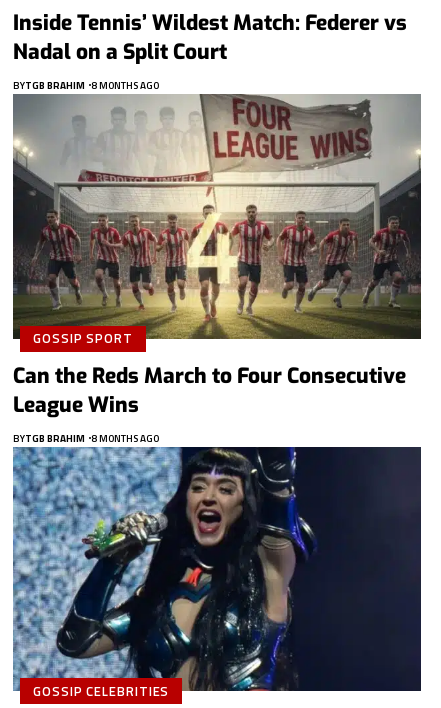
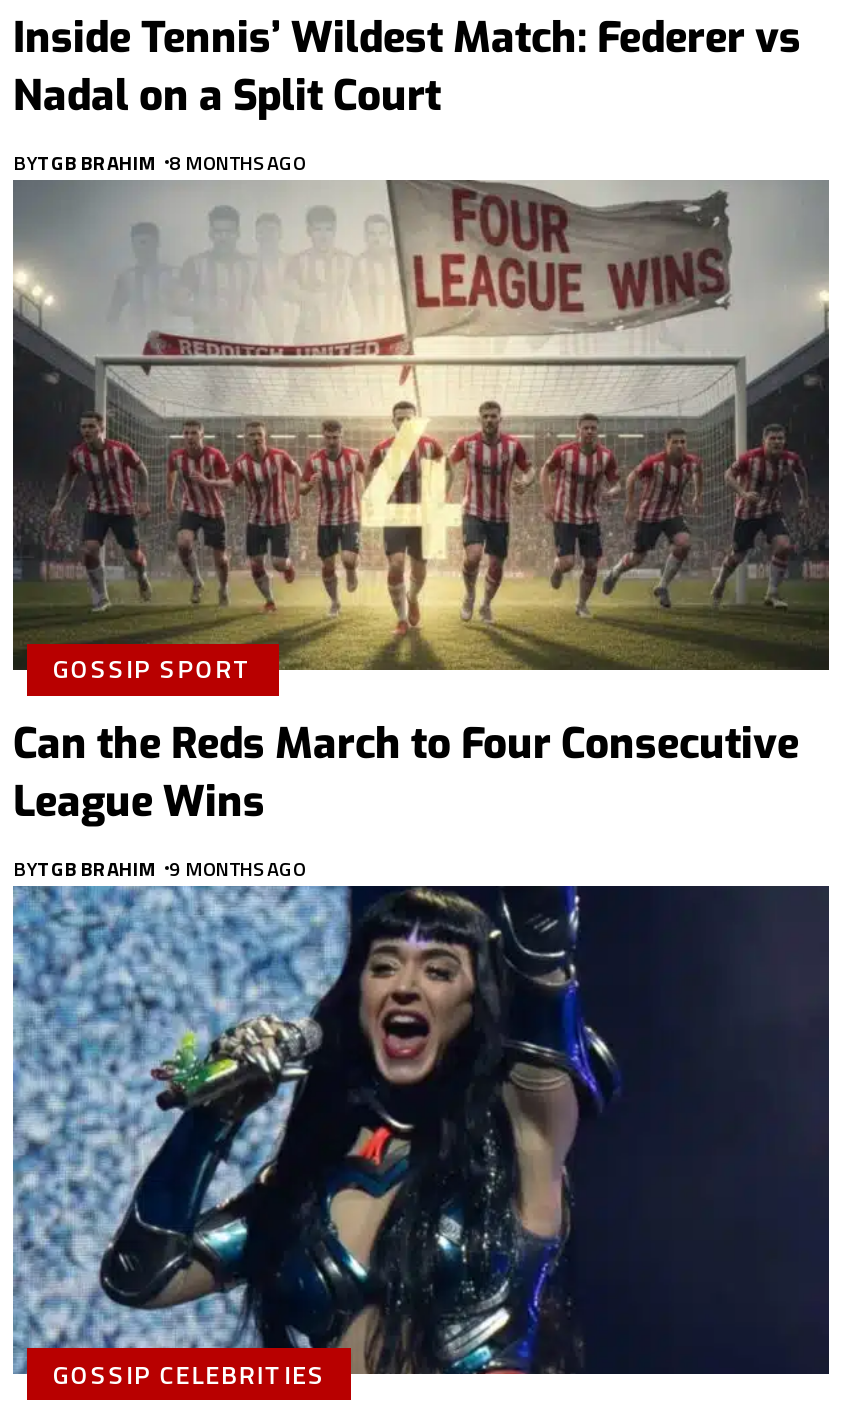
[13,431,159,446] BYTGB BRAHIM 8 MONTHS AGO -> [13,853,305,883] BYTGB BRAHIM 9 MONTHS AGO

